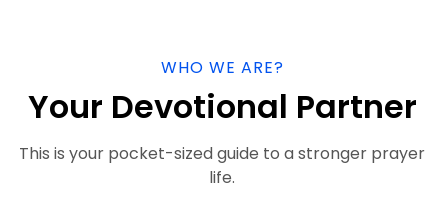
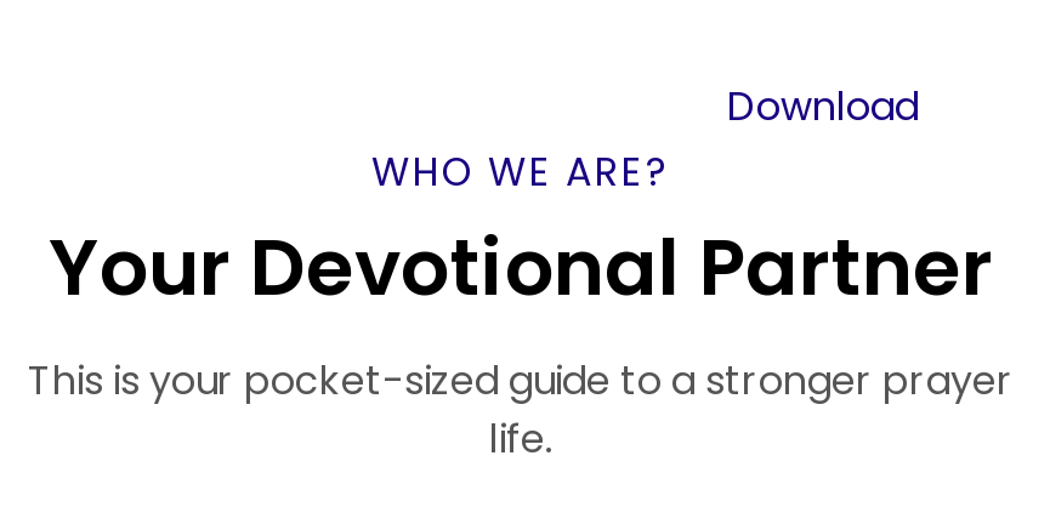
none -> [727,78,919,134] Download

